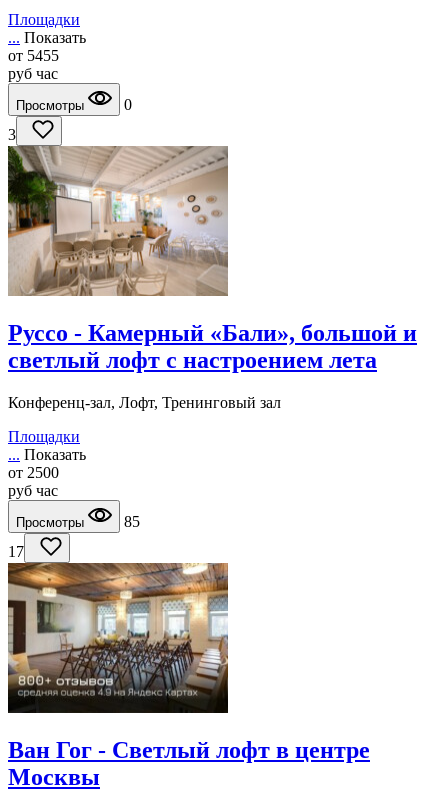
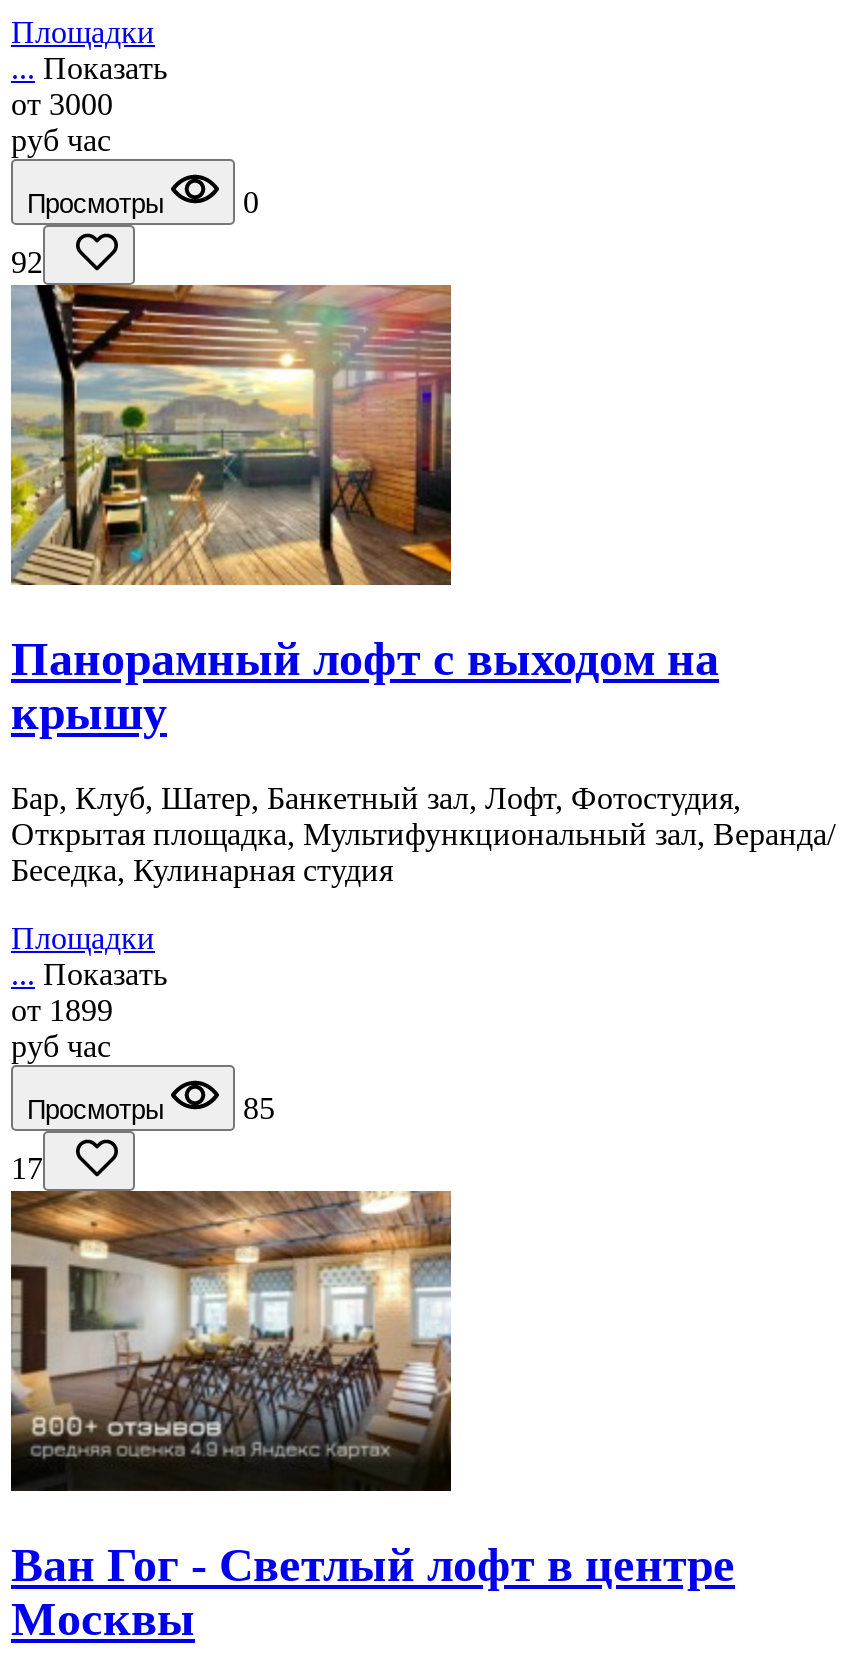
[8,47,59,64] от 5455 -> [11,88,113,122] от 3000
[8,116,228,277] [image] | 3 -> [11,225,453,585] [image] | 92
[8,320,417,373] Руссо - Камерный «Бали», большой и | светлый лофт с настроением лета -> [11,633,719,739] Панорамный лофт с выходом на | крышу
[8,394,281,411] Конференц-зал, Лофт, Тренинговый зал -> [11,781,835,887] Бар, Клуб, Шатер, Банкетный зал, Лофт, Фотостудия, | Открытая площадка, Мультифункциональный зал, Веранда/ | Беседка, Кулинарная студия
[8,464,59,481] от 2500 -> [11,993,113,1027] от 1899

